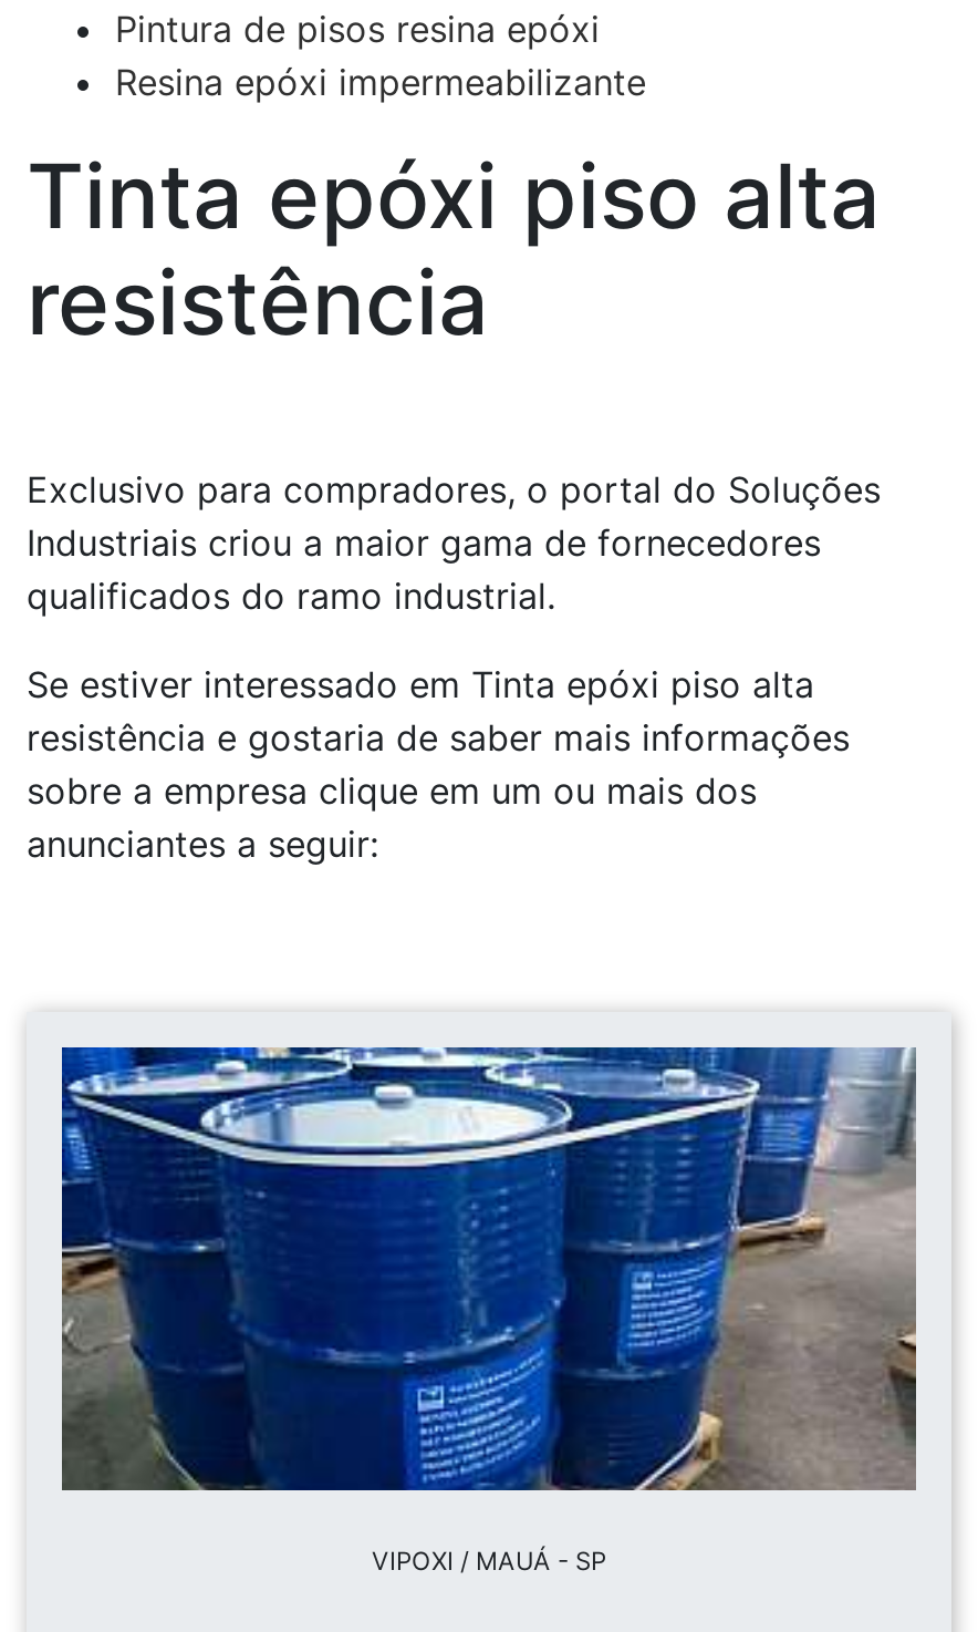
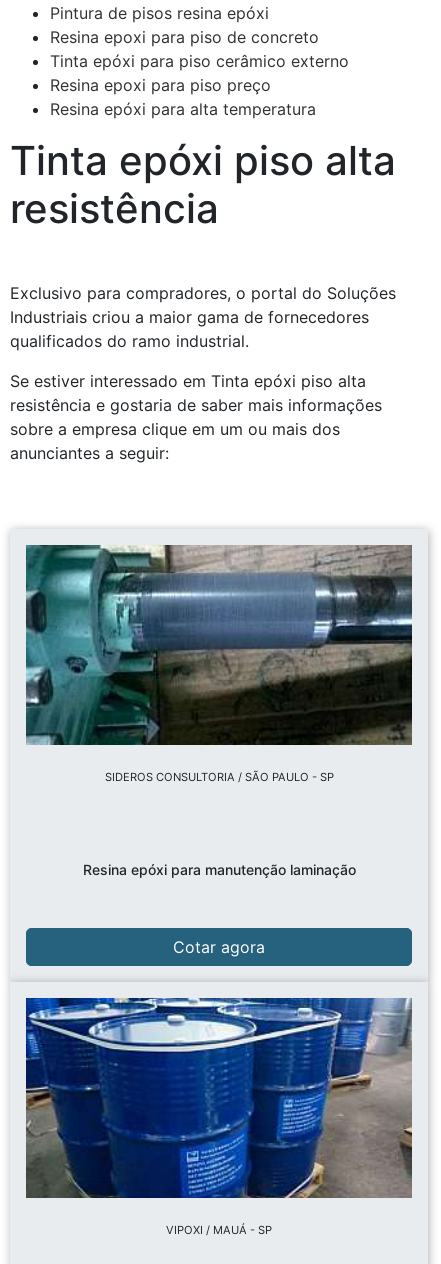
[115,60,646,104] Resina epóxi impermeabilizante -> [50,27,349,119] Resina epoxi para piso de concreto | Tinta epóxi para piso cerâmico externo | Resina epoxi para piso preço | Resina epóxi para alta temperatura
none -> [25,544,413,784] [image] | SIDEROS CONSULTORIA / SÃO PAULO - SP
none -> [82,861,355,878] Resina epóxi para manutenção laminação
none -> [173,937,265,957] Cotar agora

